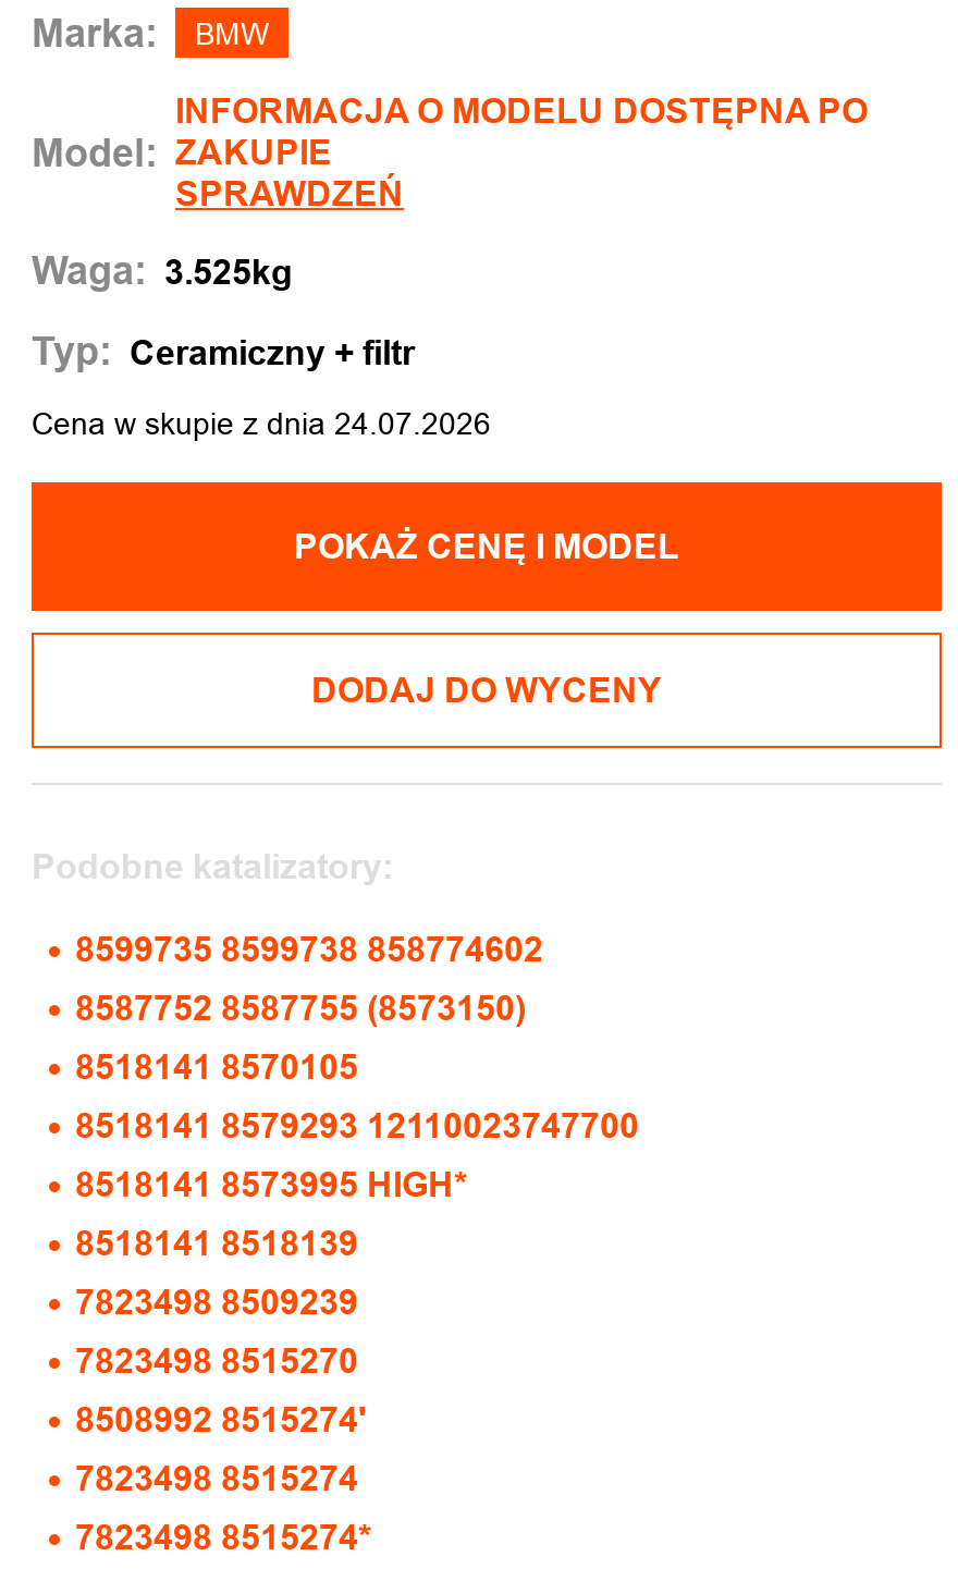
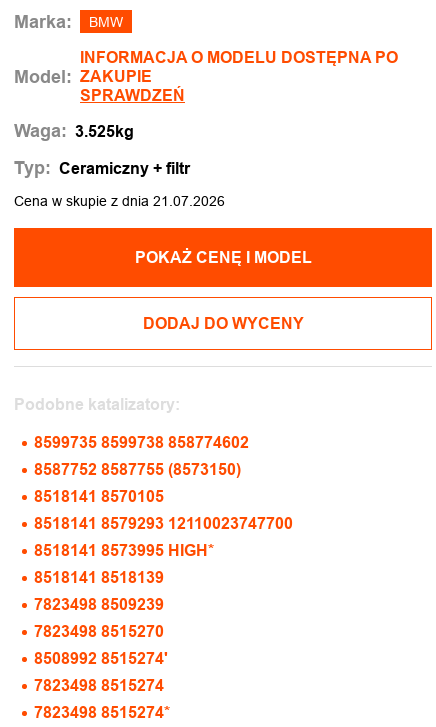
[32,406,491,441] Cena w skupie z dnia 24.07.2026 -> [14,193,225,209] Cena w skupie z dnia 21.07.2026

